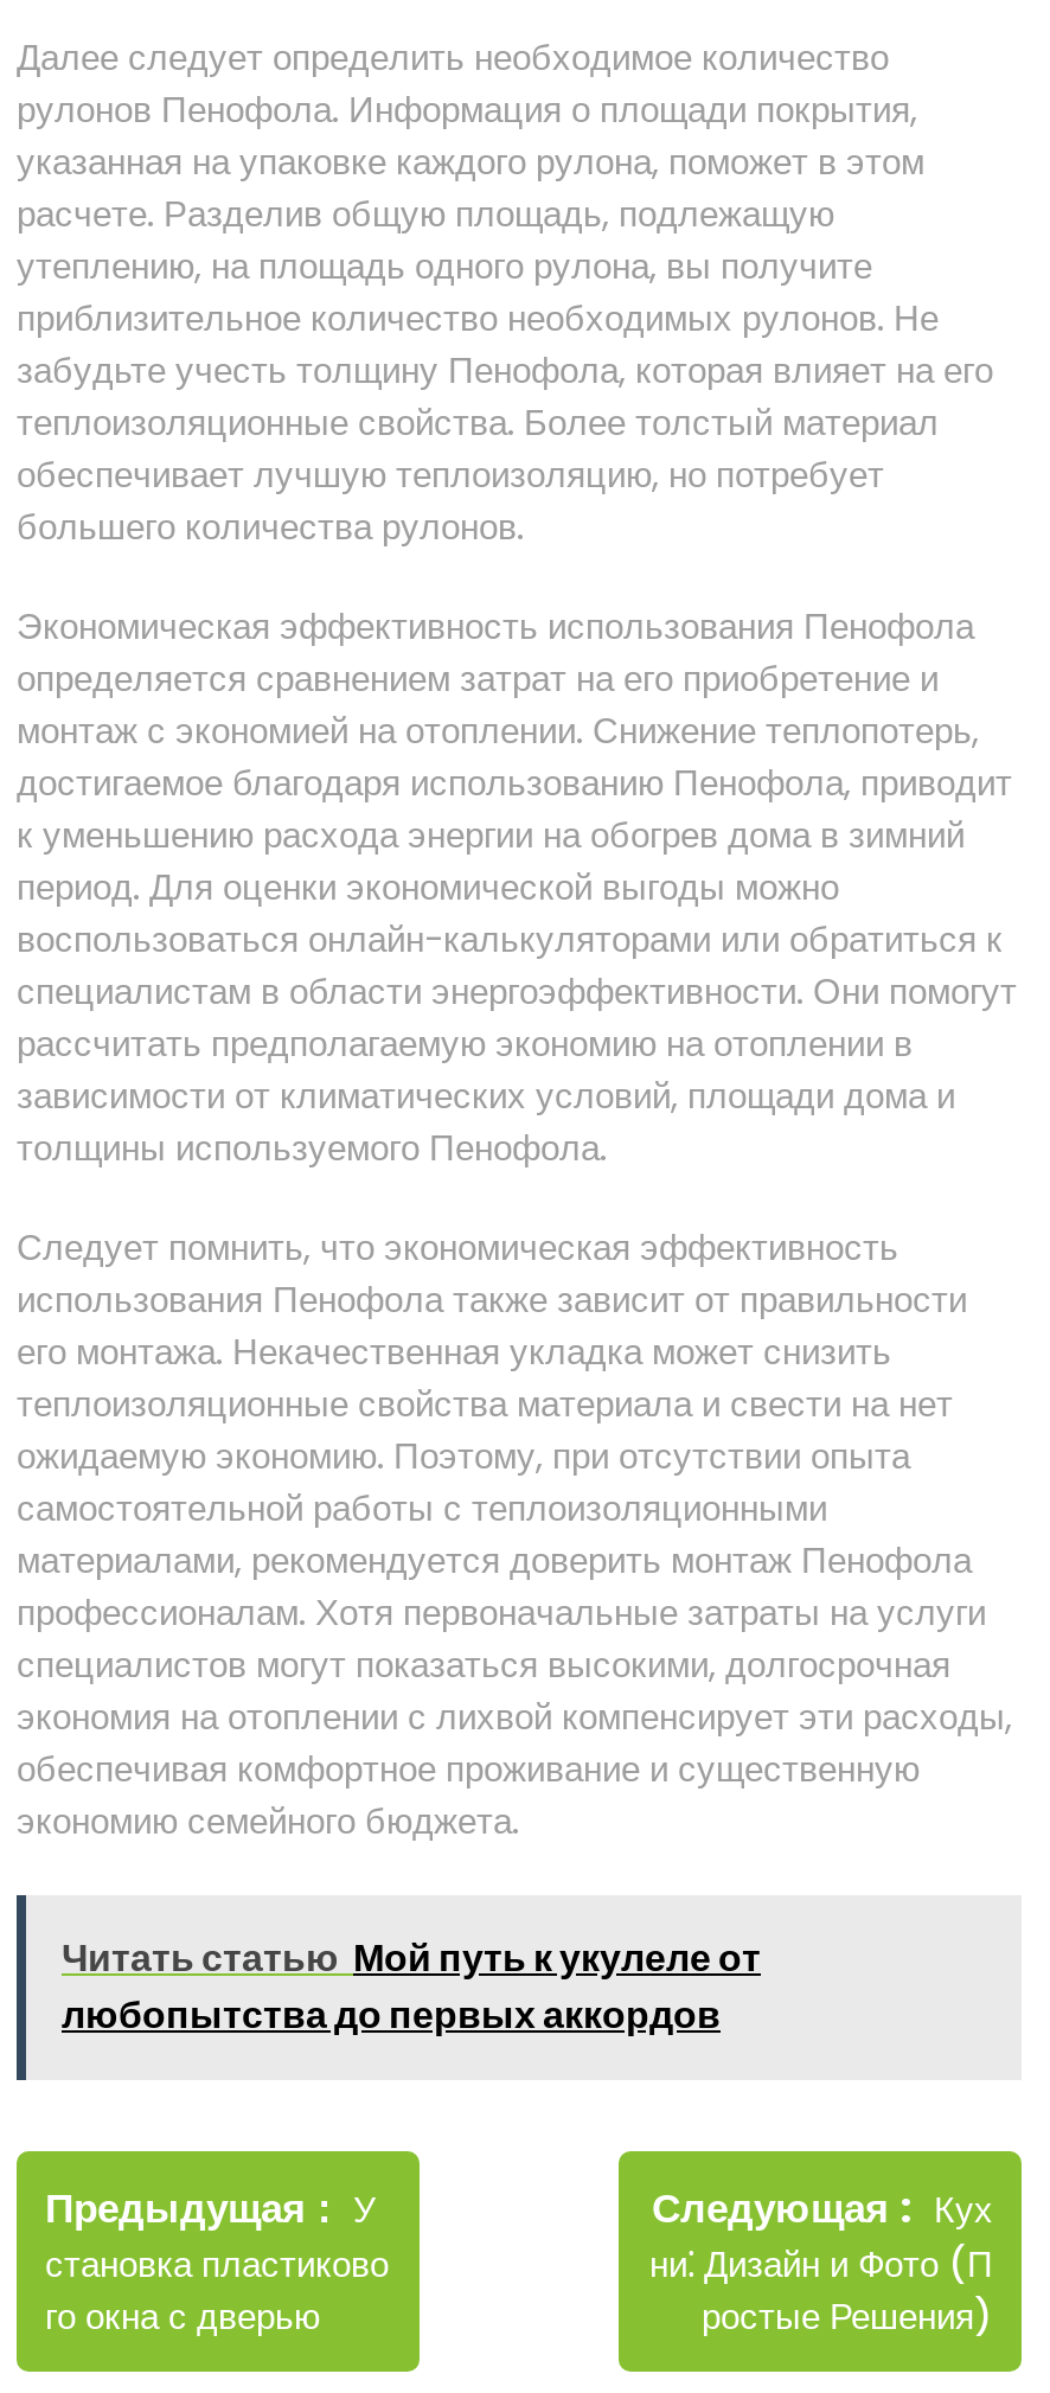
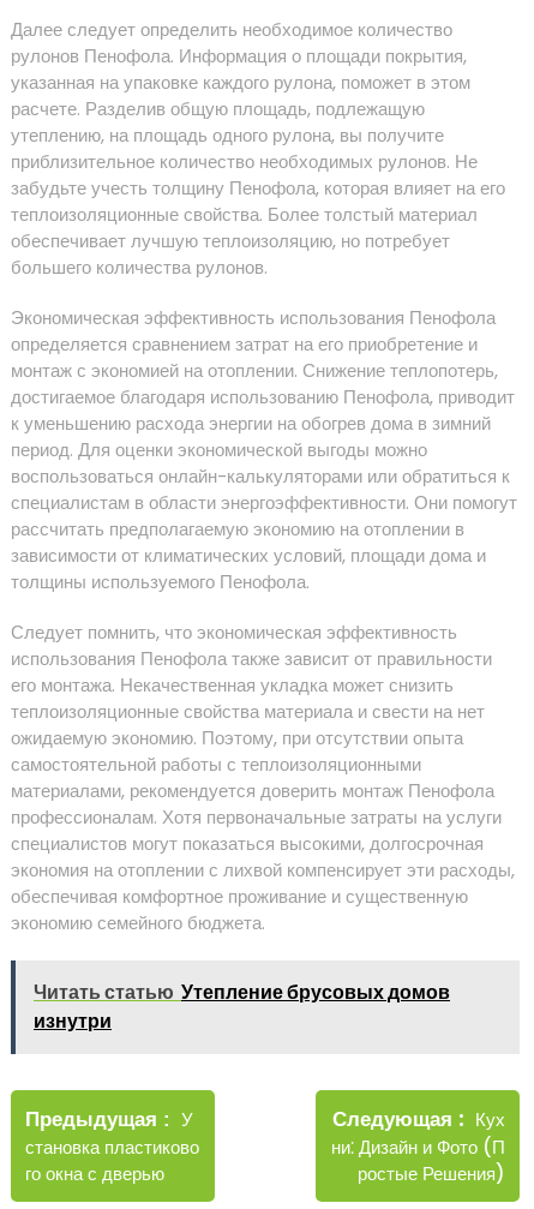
[62,1931,761,2042] Читать статью Мой путь к укулеле от | любопытства до первых аккордов -> [34,978,450,1035] Читать статью Утепление брусовых домов | изнутри

